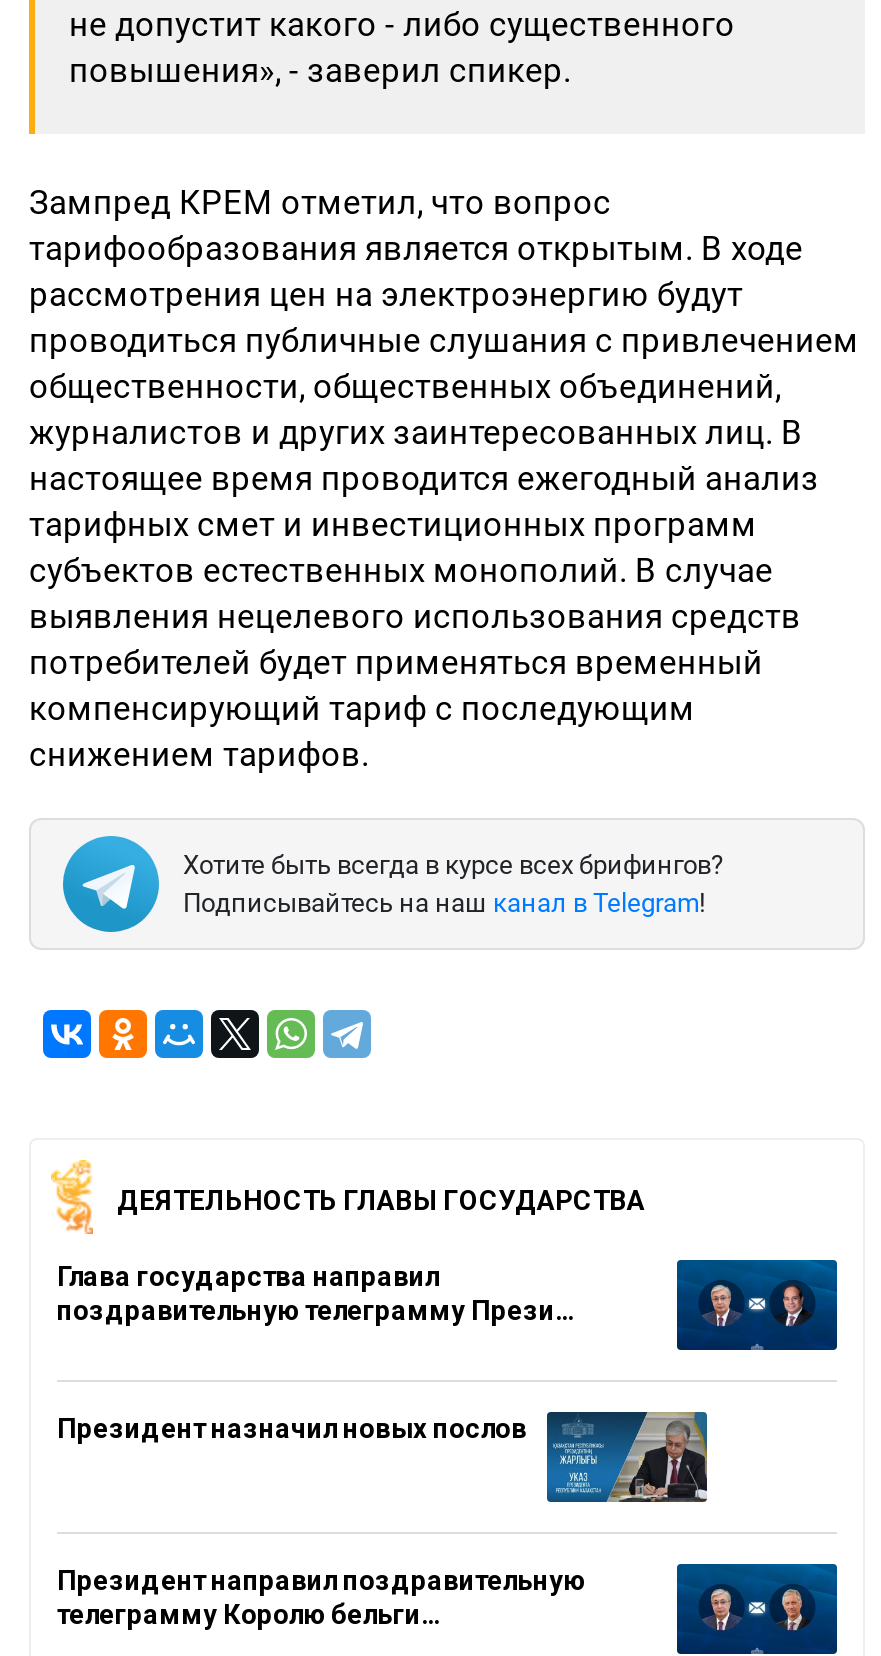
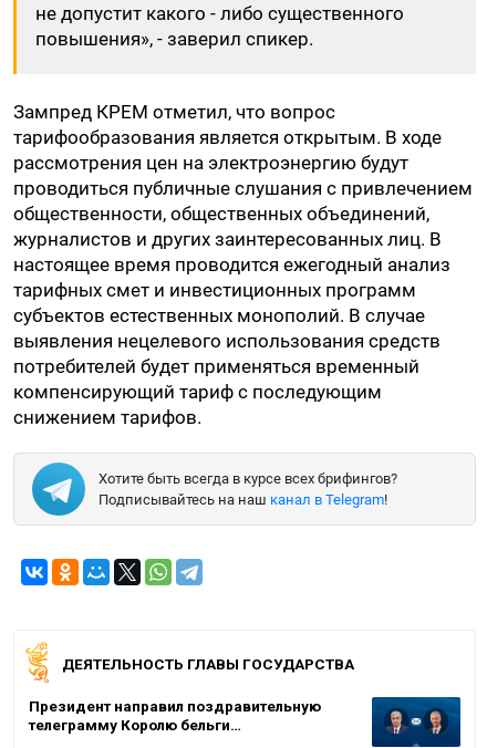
[57,1259,575,1325] Глава государства направил | поздравительную телеграмму Прези… -> none
[57,1410,709,1504] [image] | Президент назначил новых послов -> none

